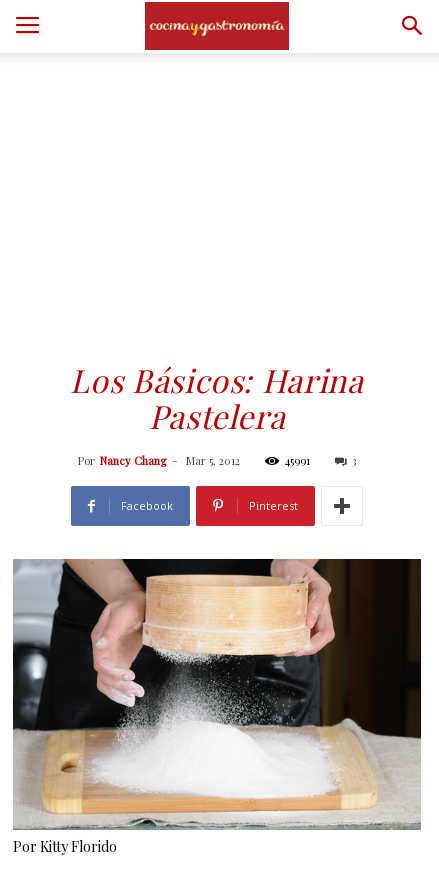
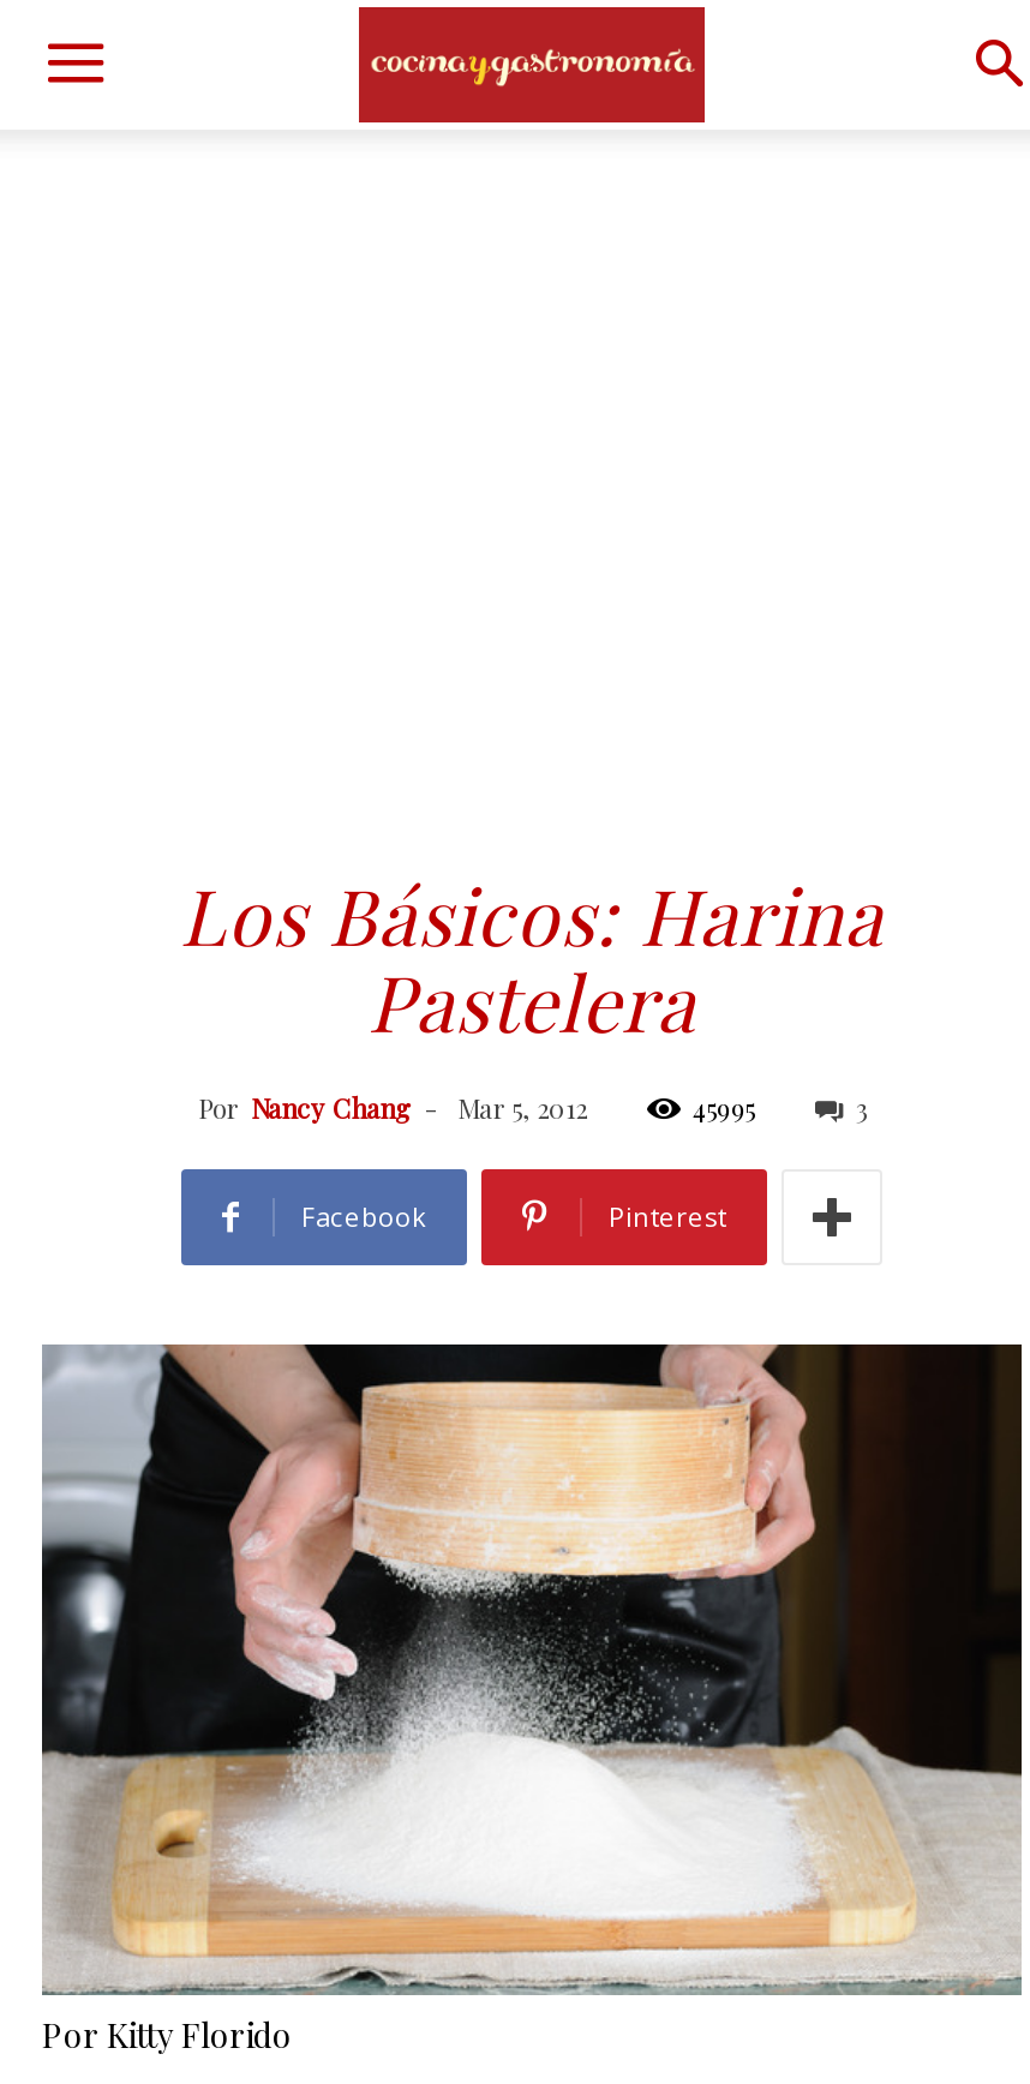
[284,453,310,468] 45991 -> [693,1090,755,1126] 45995

